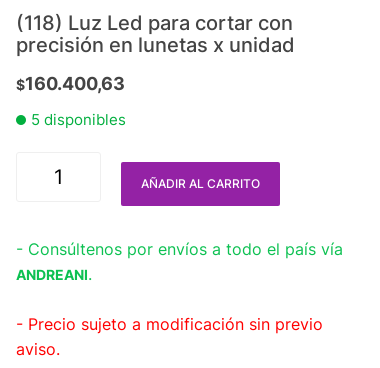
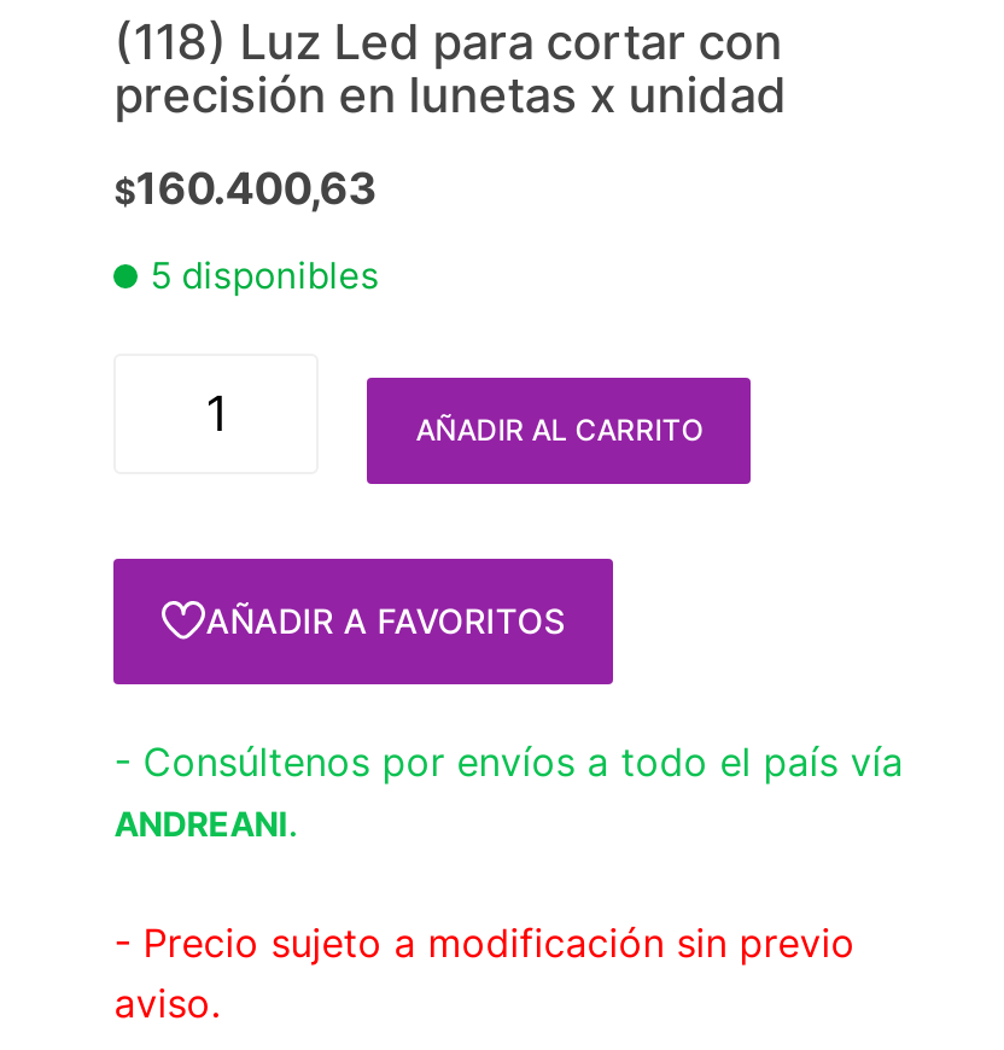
none -> [206,600,565,641] AÑADIR A FAVORITOS

